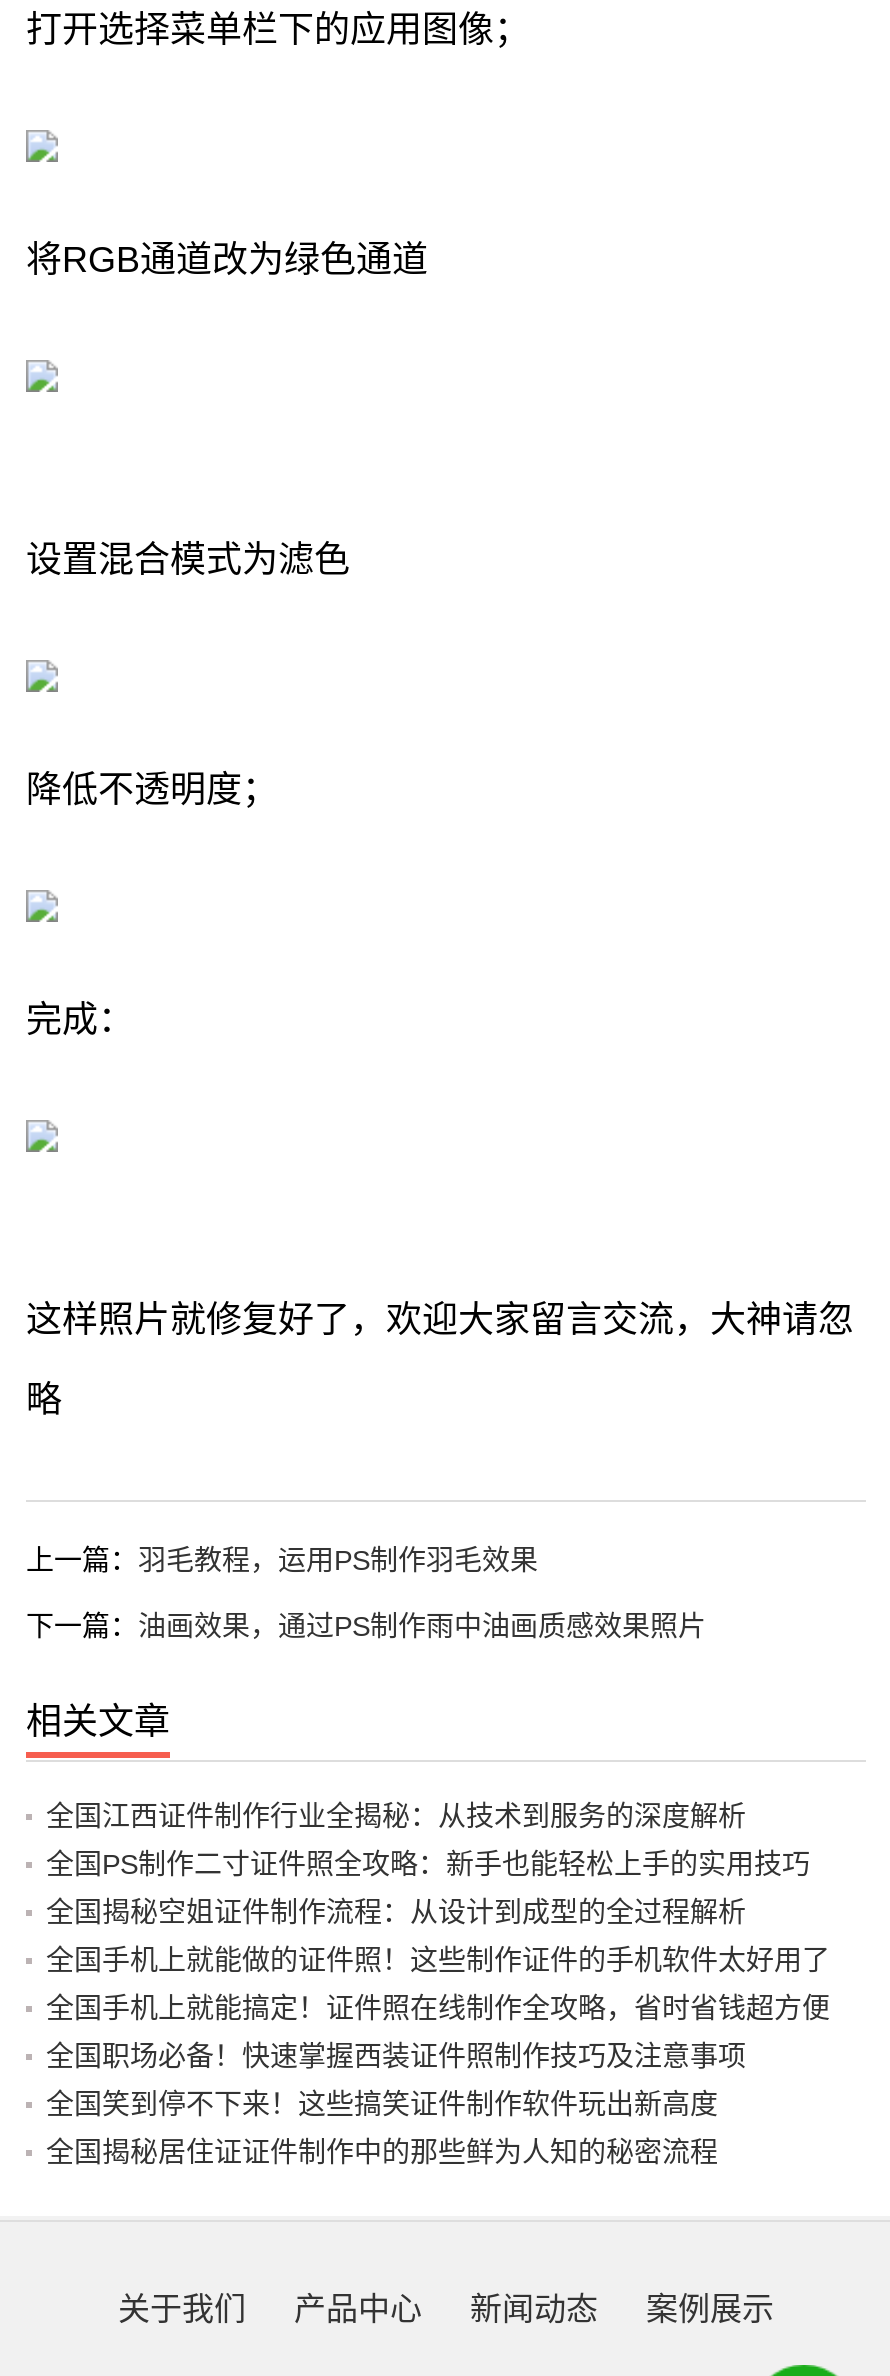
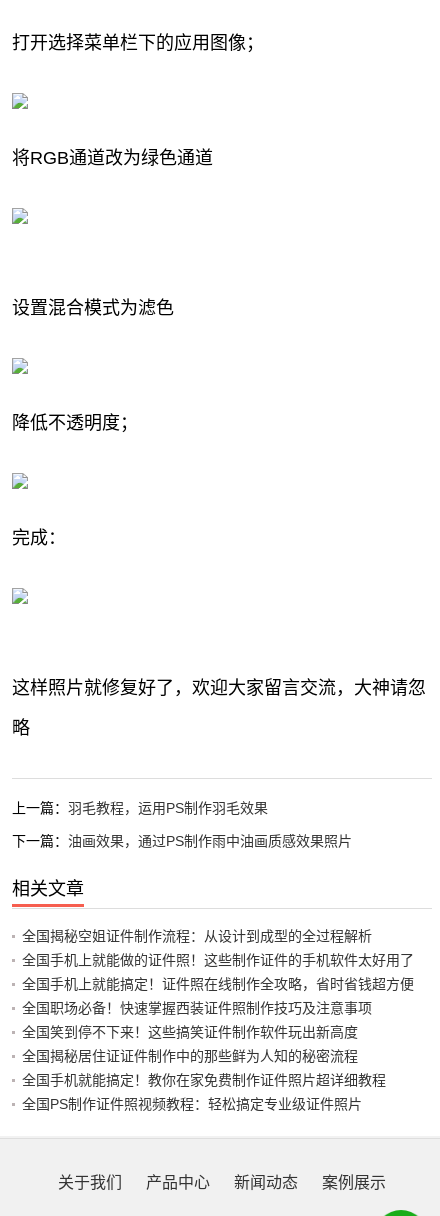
[46,1800,810,1880] 全国江西证件制作行业全揭秘：从技术到服务的深度解析 | 全国PS制作二寸证件照全攻略：新手也能轻松上手的实用技巧 -> none
moved [46,1896,830,2168] -> [22,928,414,1064]: 全国揭秘空姐证件制作流程：从设计到成型的全过程解析 | 全国手机上就能做的证件照！这些制作证件的手机软件太好用了 | 全国手机上就能搞定！证件照在线制作全攻略，省时省钱超方便 | 全国职场必备！快速掌握西装证件照制作技巧及注意事项 | 全国笑到停不下来！这些搞笑证件制作软件玩出新高度 | 全国揭秘居住证证件制作中的那些鲜为人知的秘密流程
none -> [22,1072,386,1112] 全国手机就能搞定！教你在家免费制作证件照片超详细教程 | 全国PS制作证件照视频教程：轻松搞定专业级证件照片

